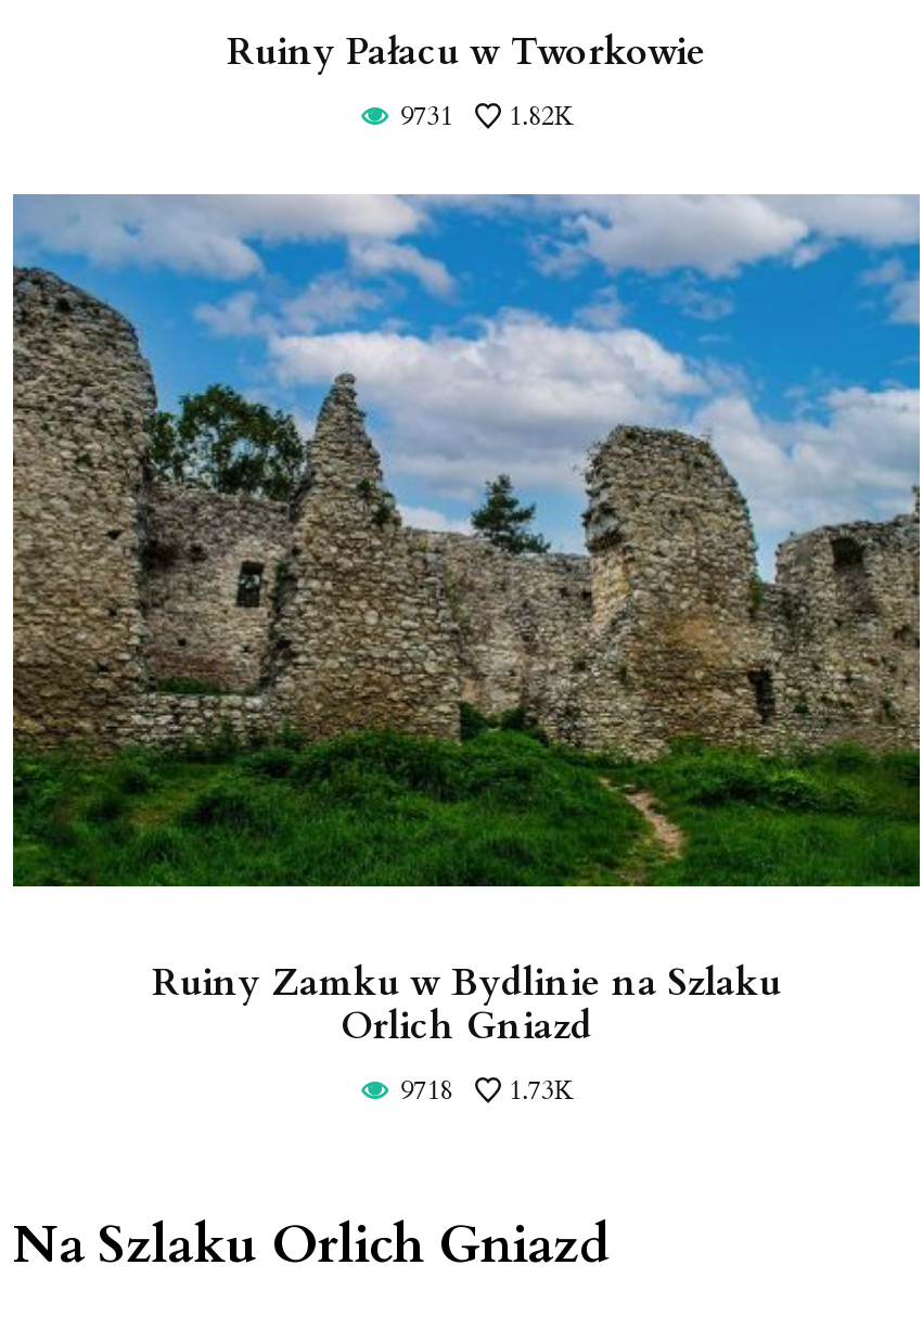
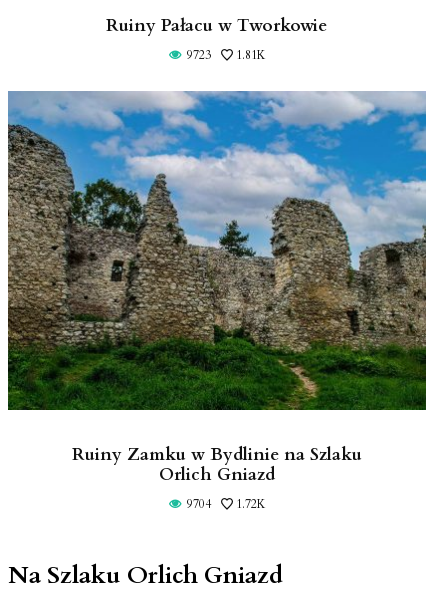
[400,99,571,134] 9731 | 1.82K -> [187,47,265,63] 9723 | 1.81K
[400,1072,571,1107] 9718 | 1.73K -> [187,496,265,512] 9704 | 1.72K

